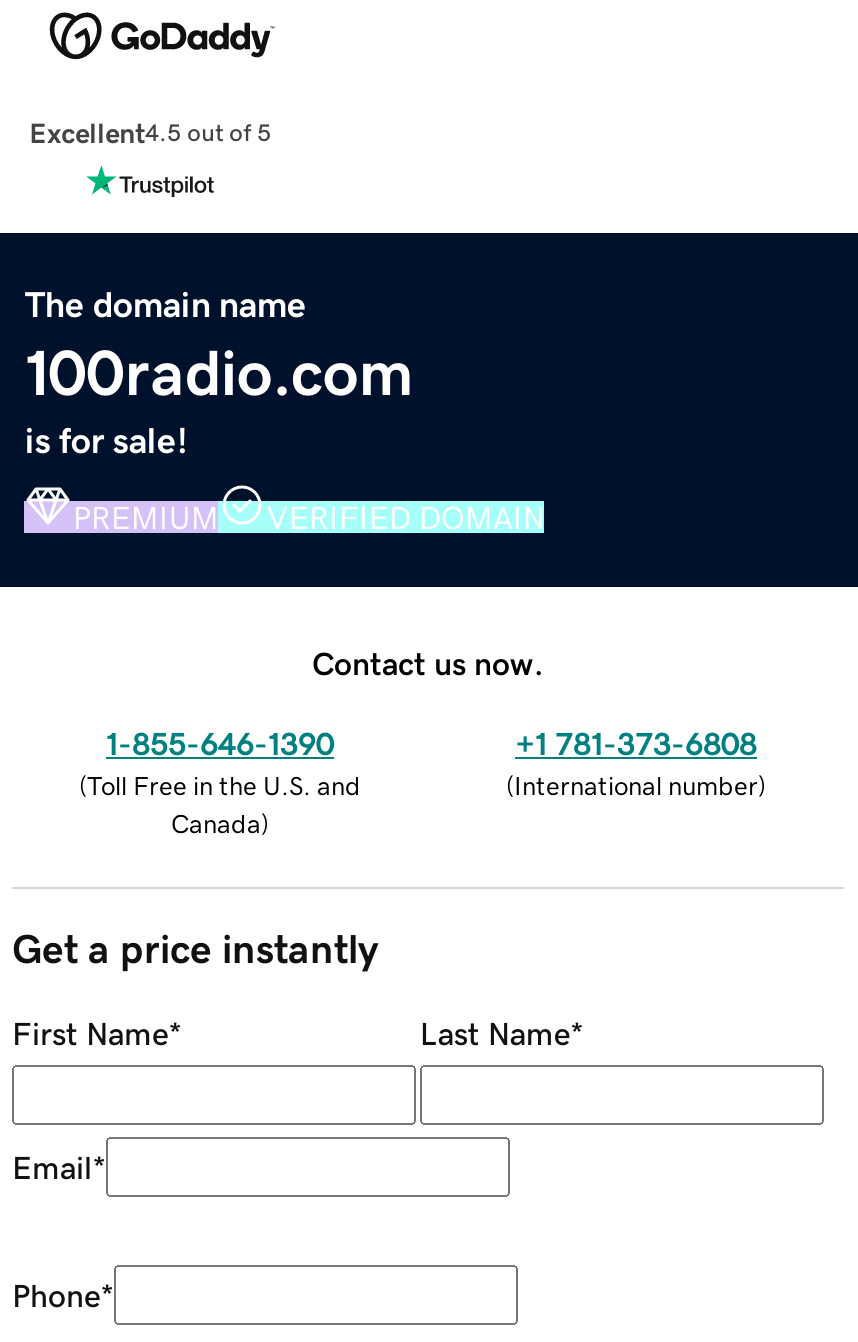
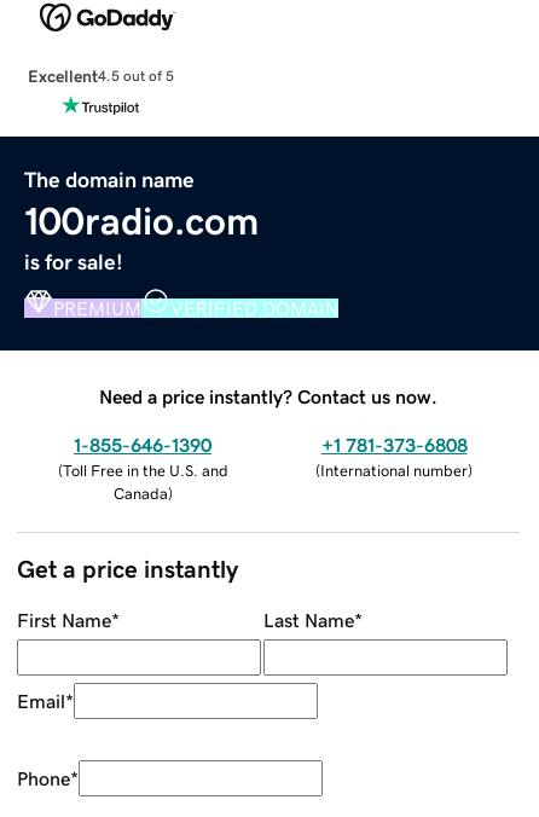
[312,646,544,678] Contact us now. -> [99,386,437,406] Need a price instantly? Contact us now.

